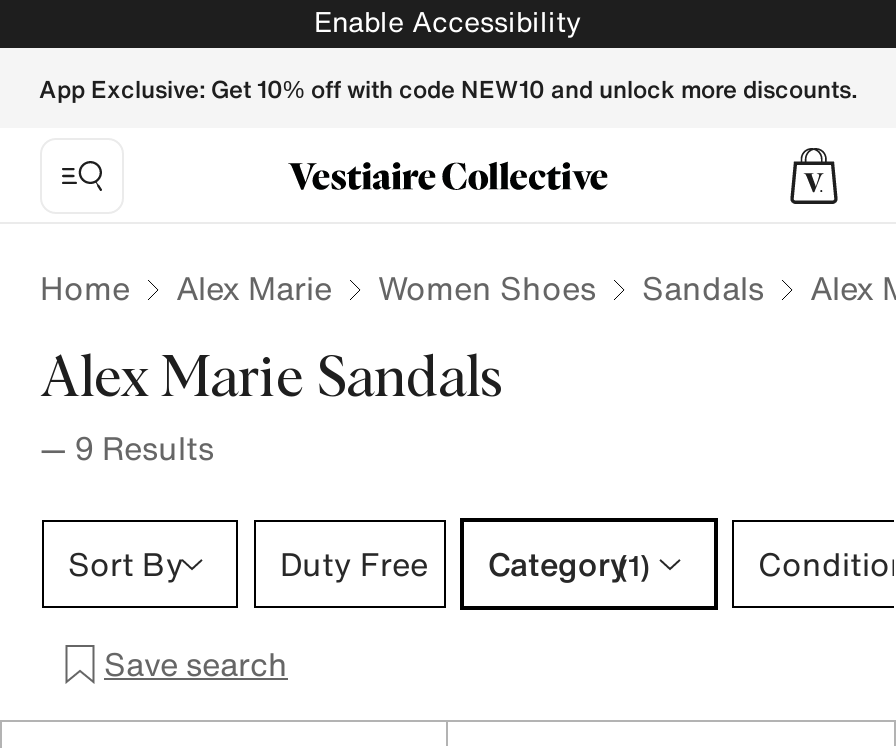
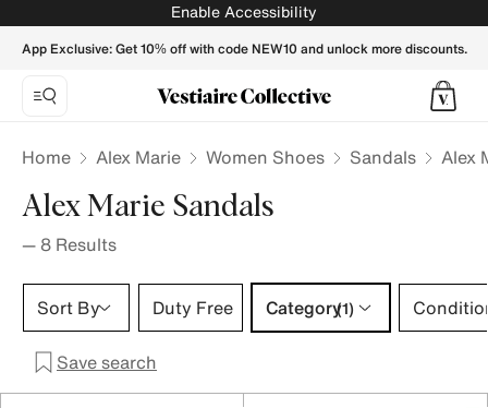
[40,424,214,472] — 9 Results -> [22,231,117,257] — 8 Results

